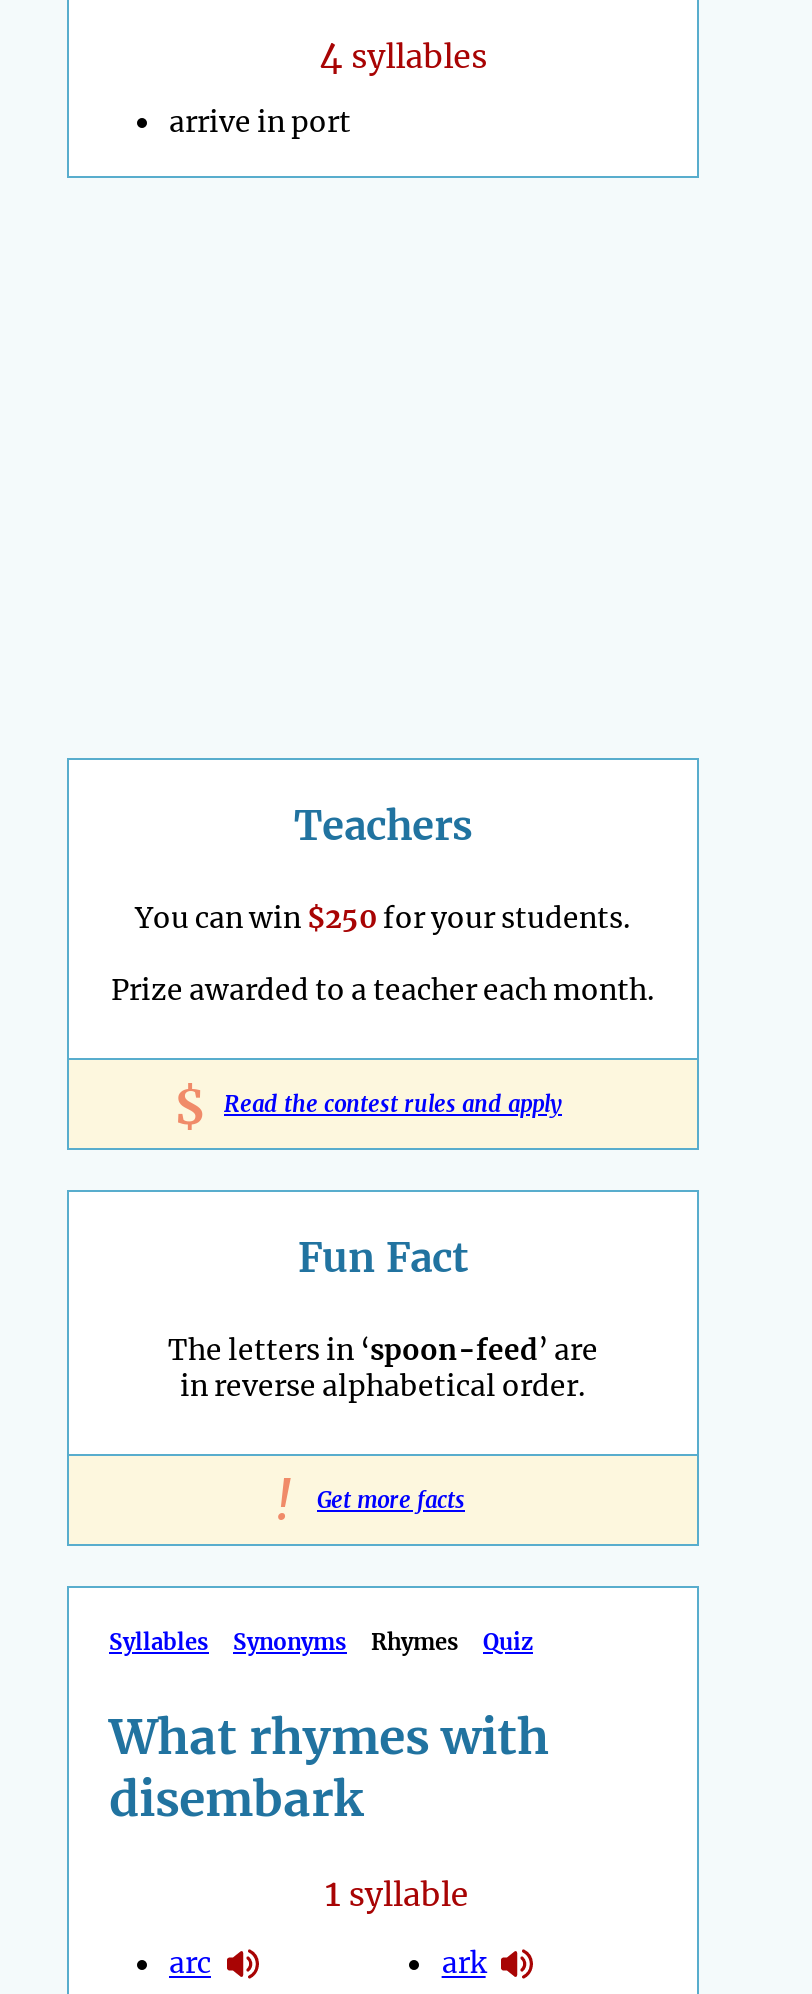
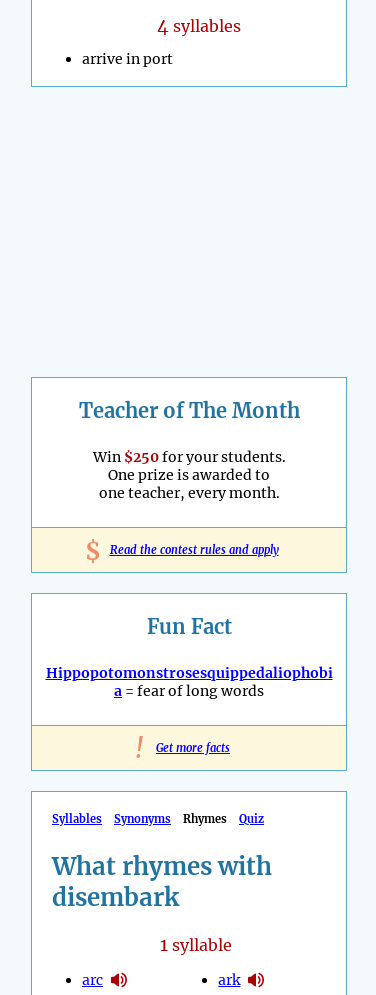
[111,801,655,1009] Teachers | You can win $250 for your students. | Prize awarded to a teacher each month. -> [78,398,299,502] Teacher of The Month | Win $250 for your students. | One prize is awarded to | one teacher, every month.
[168,1333,598,1405] The letters in ‘spoon-feed’ are | in reverse alphabetical order. -> [45,664,332,700] Hippopotomonstrosesquippedaliophobi | a = fear of long words

